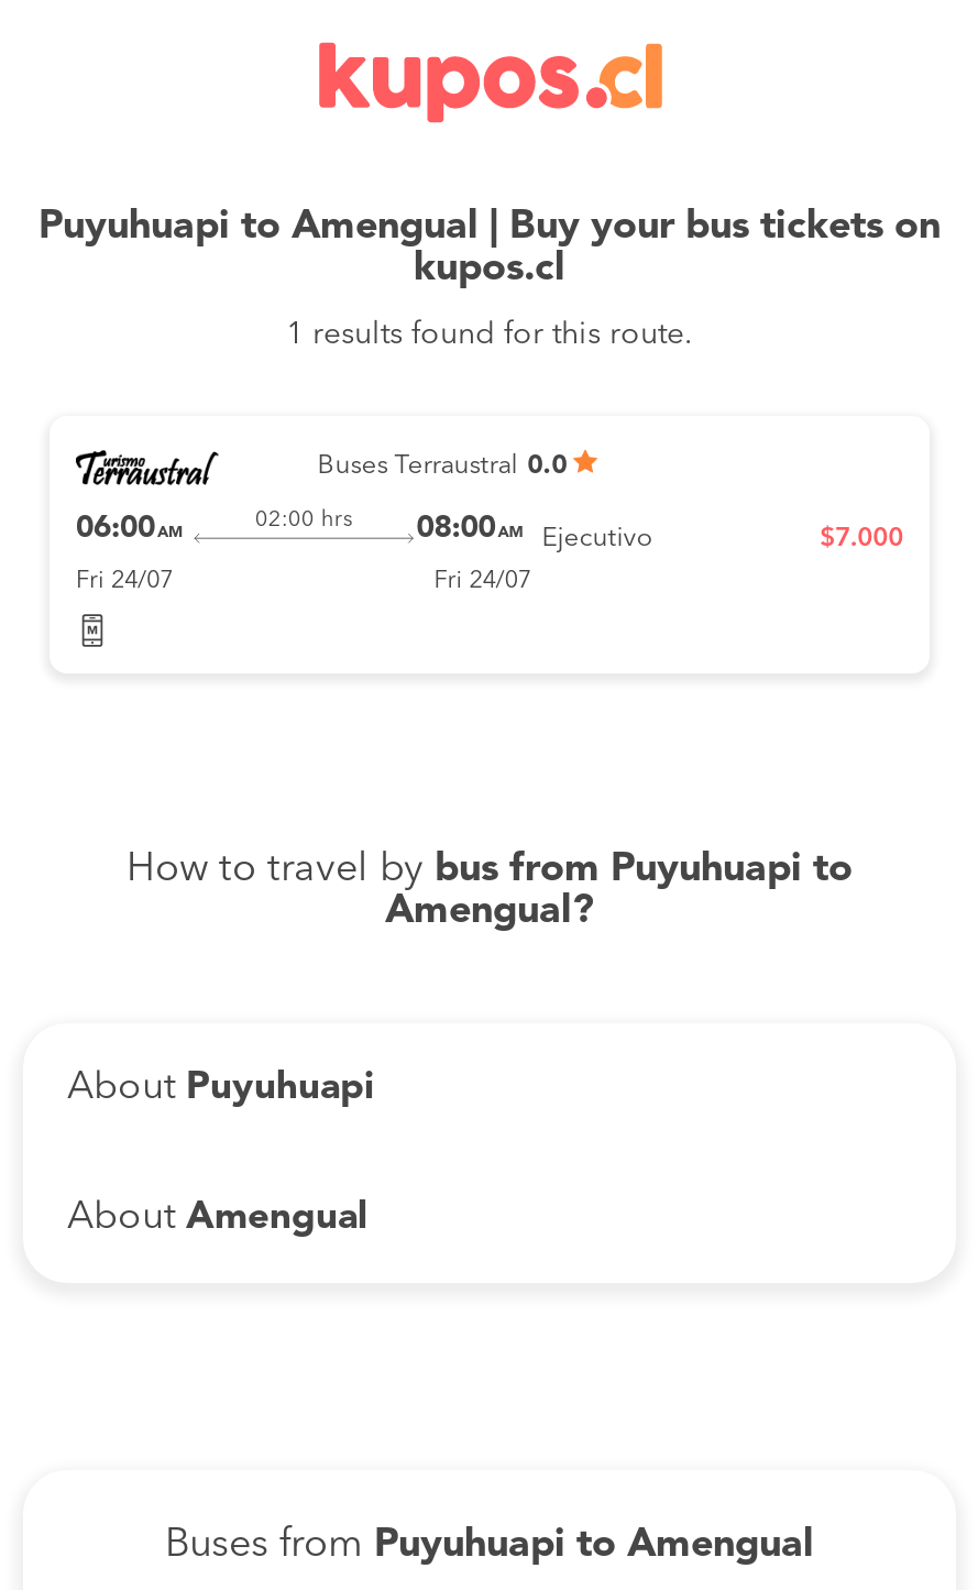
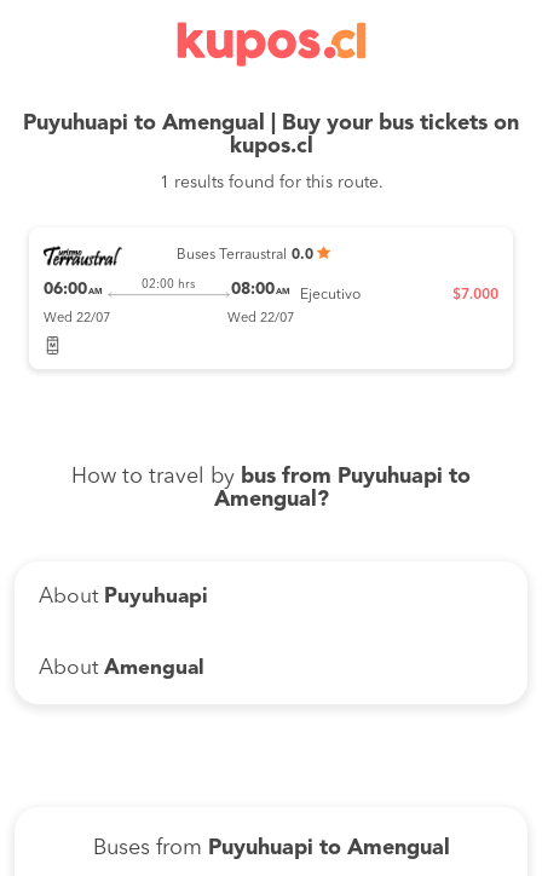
[76,570,531,594] Fri 24/07 | Fri 24/07 -> [44,312,294,325] Wed 22/07 | Wed 22/07

